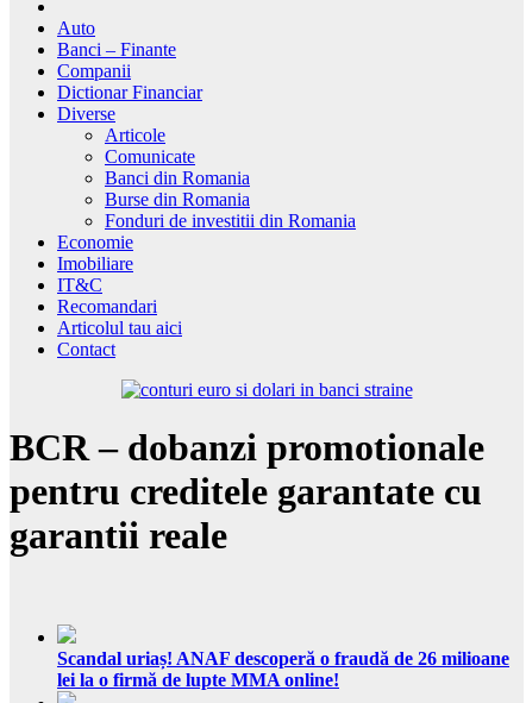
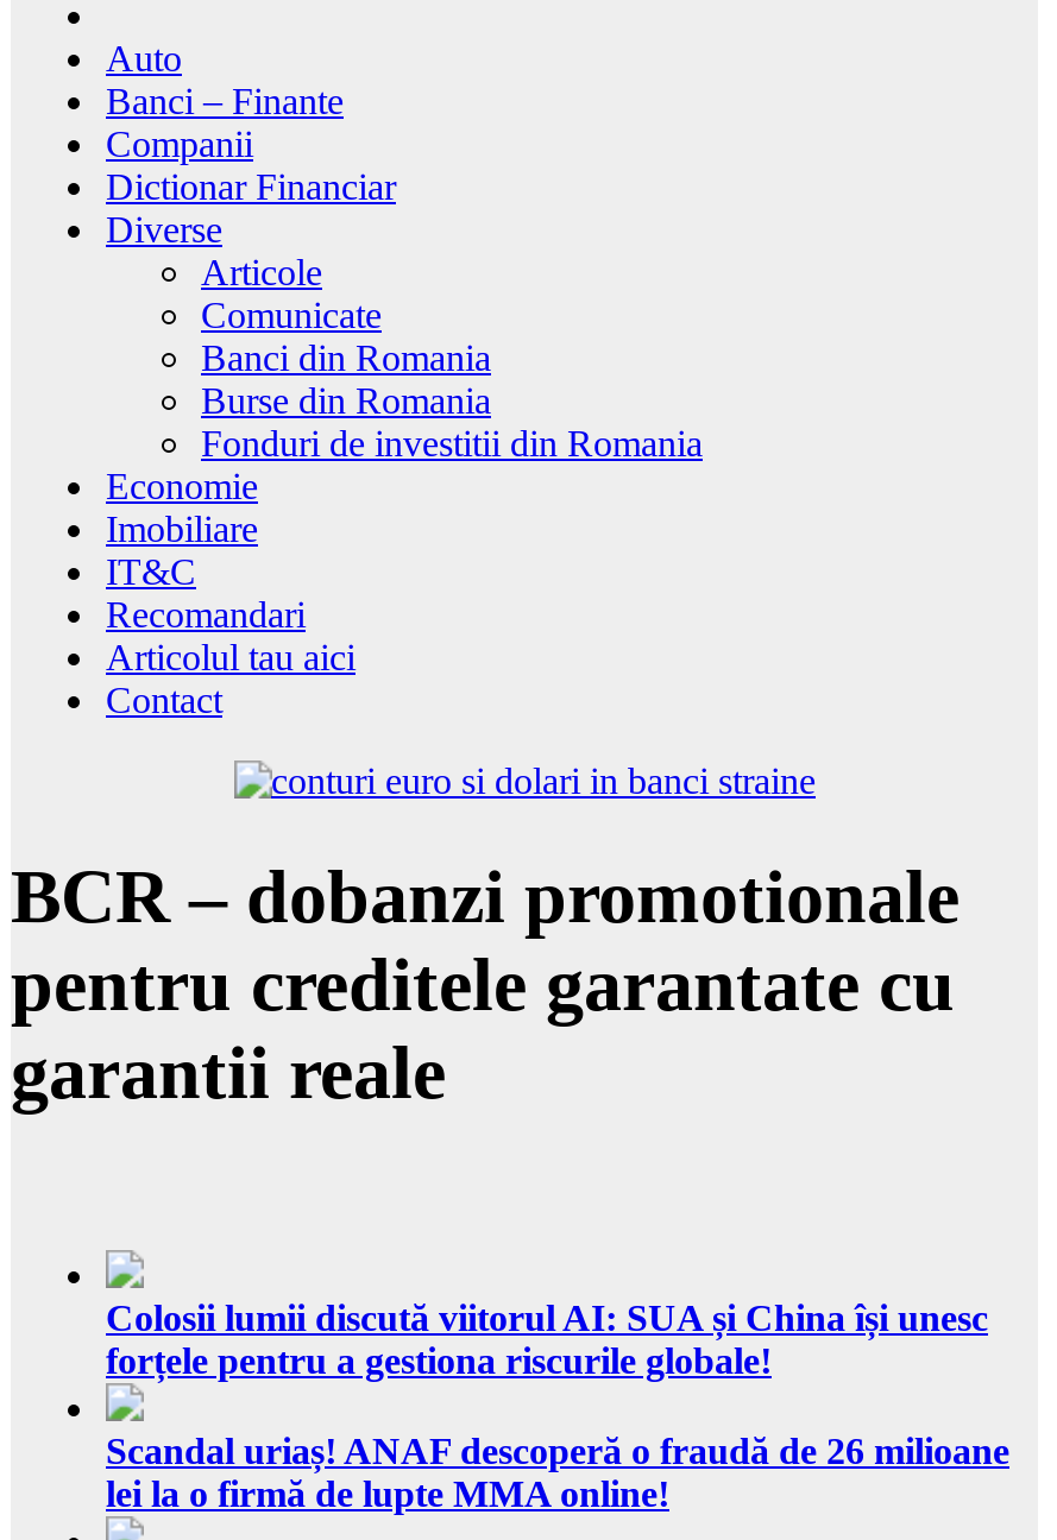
none -> [106,1297,988,1381] Colosii lumii discută viitorul AI: SUA și China își unesc | forțele pentru a gestiona riscurile globale!

